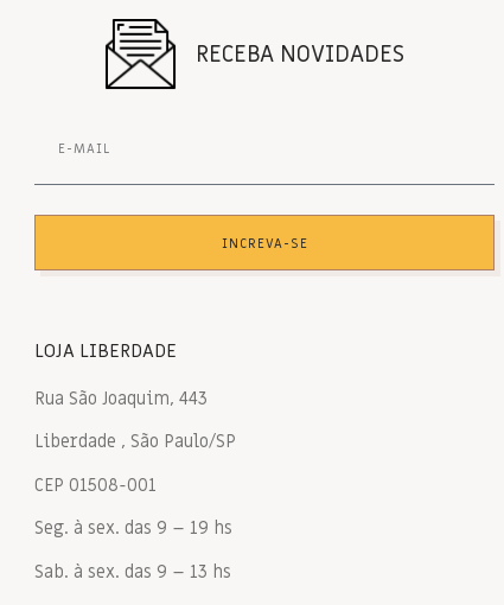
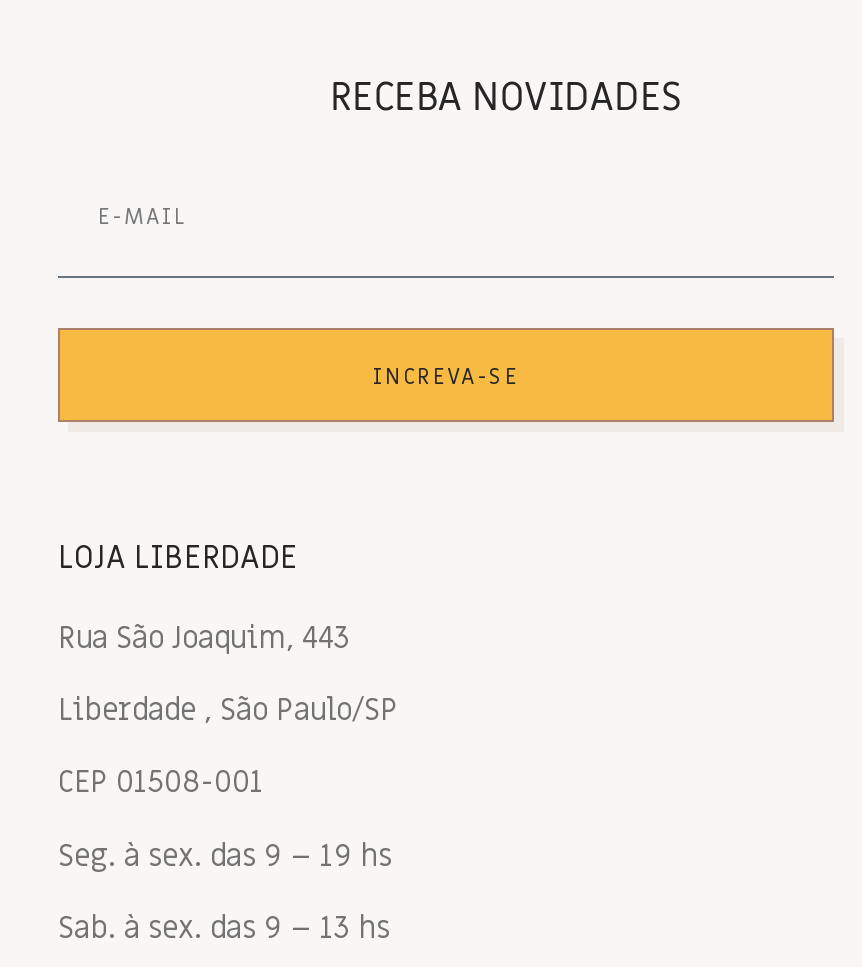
[104,18,177,90] [image] -> none

